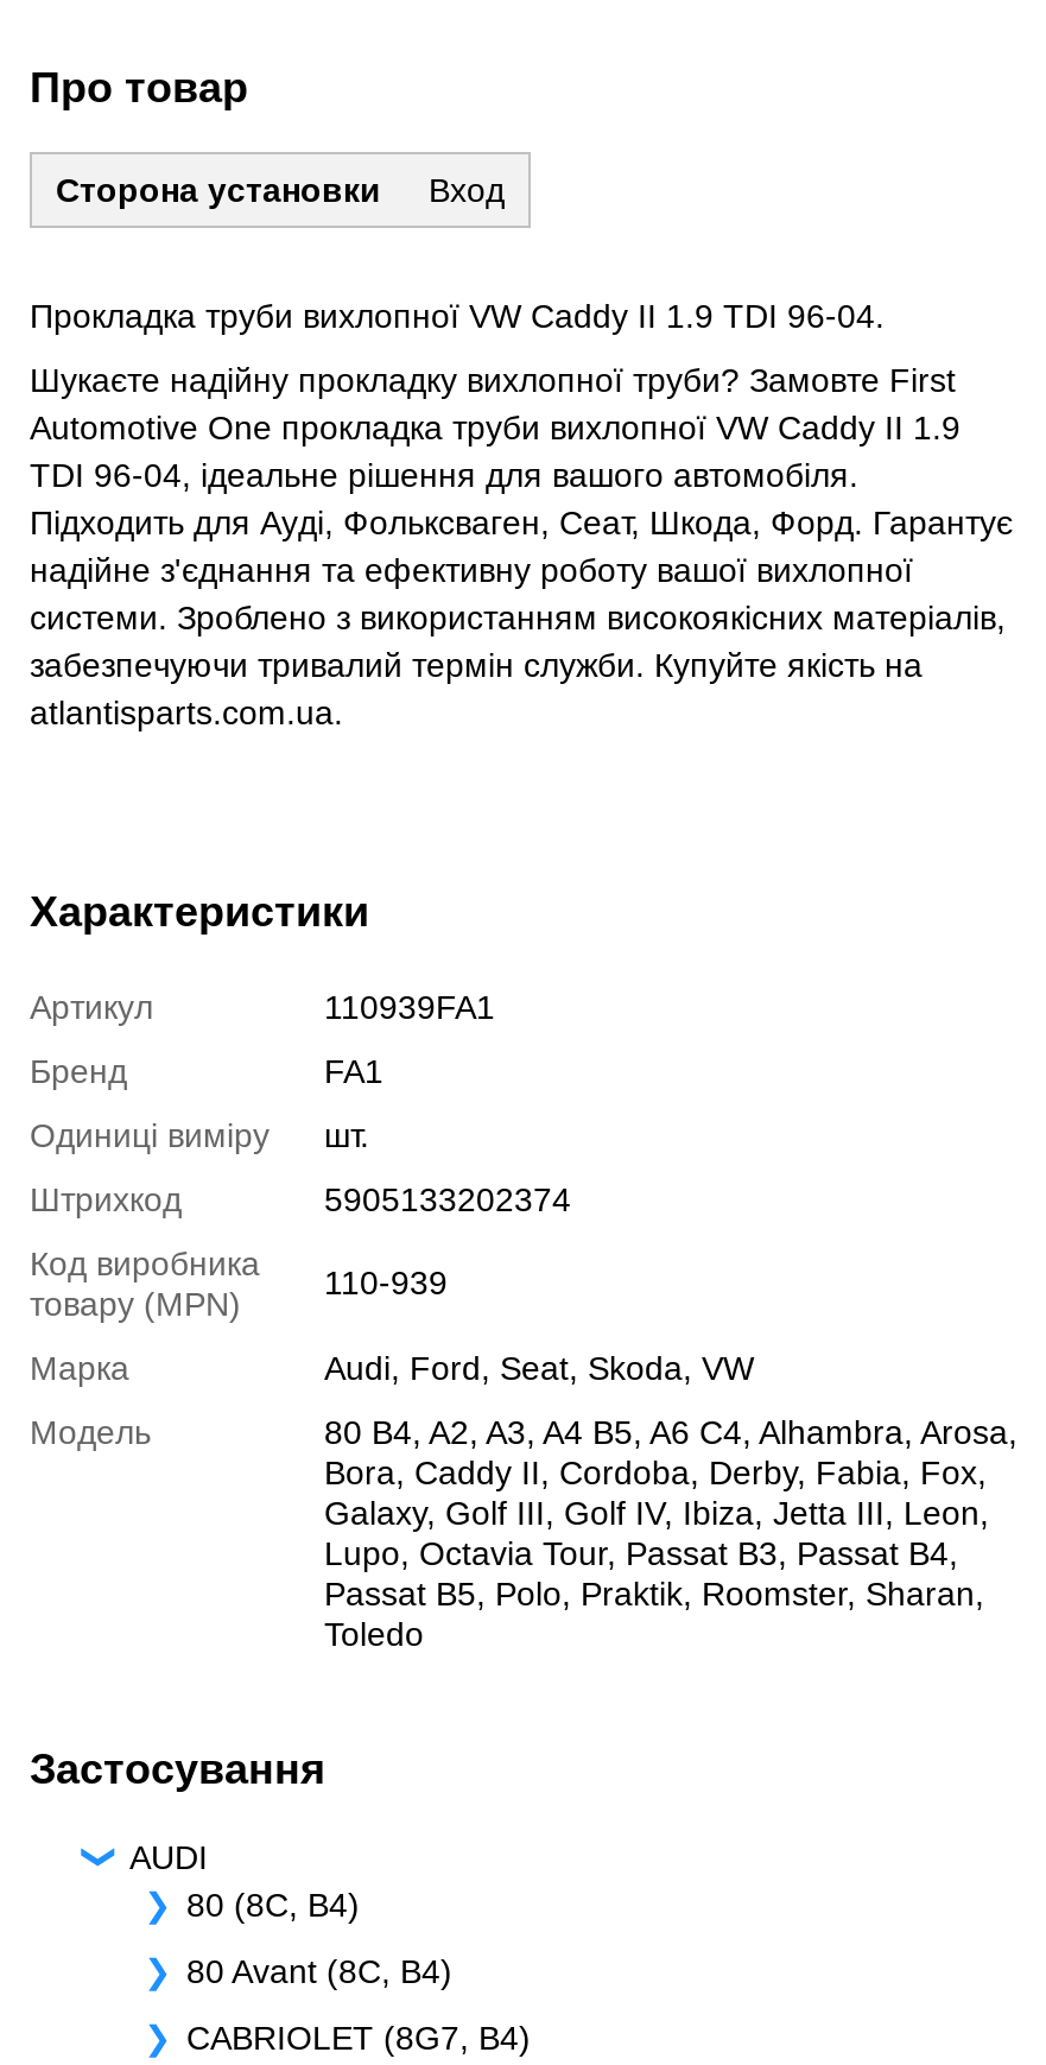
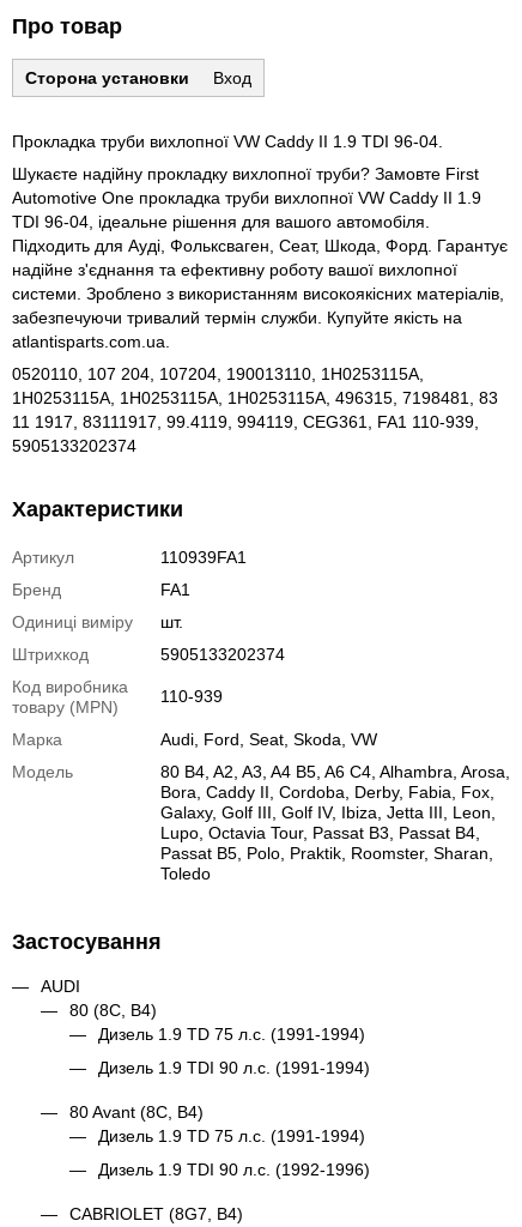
none -> [12,364,498,455] 0520110, 107 204, 107204, 190013110, 1H0253115A, | 1H0253115A, 1H0253115A, 1H0253115A, 496315, 7198481, 83 | 11 1917, 83111917, 99.4119, 994119, CEG361, FA1 110-939, | 5905133202374
none -> [98,1024,370,1077] Дизель 1.9 TD 75 л.с. (1991-1994) | Дизель 1.9 TDI 90 л.с. (1991-1994)
none -> [98,1126,370,1179] Дизель 1.9 TD 75 л.с. (1991-1994) | Дизель 1.9 TDI 90 л.с. (1992-1996)

